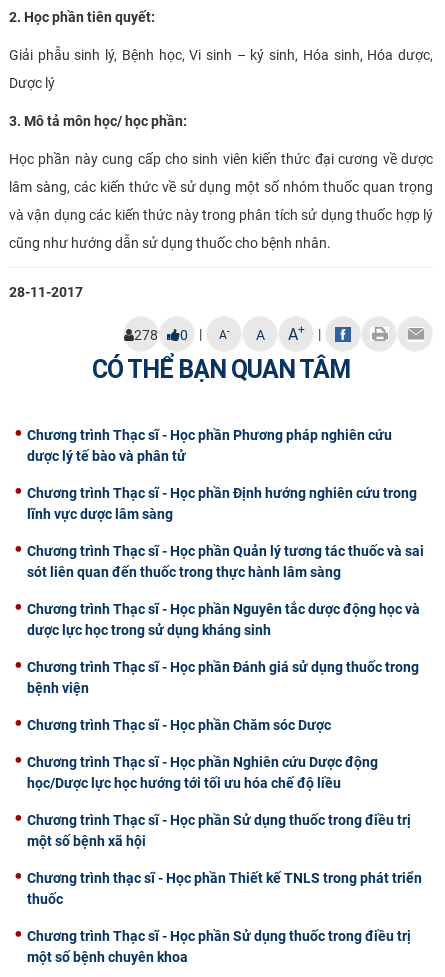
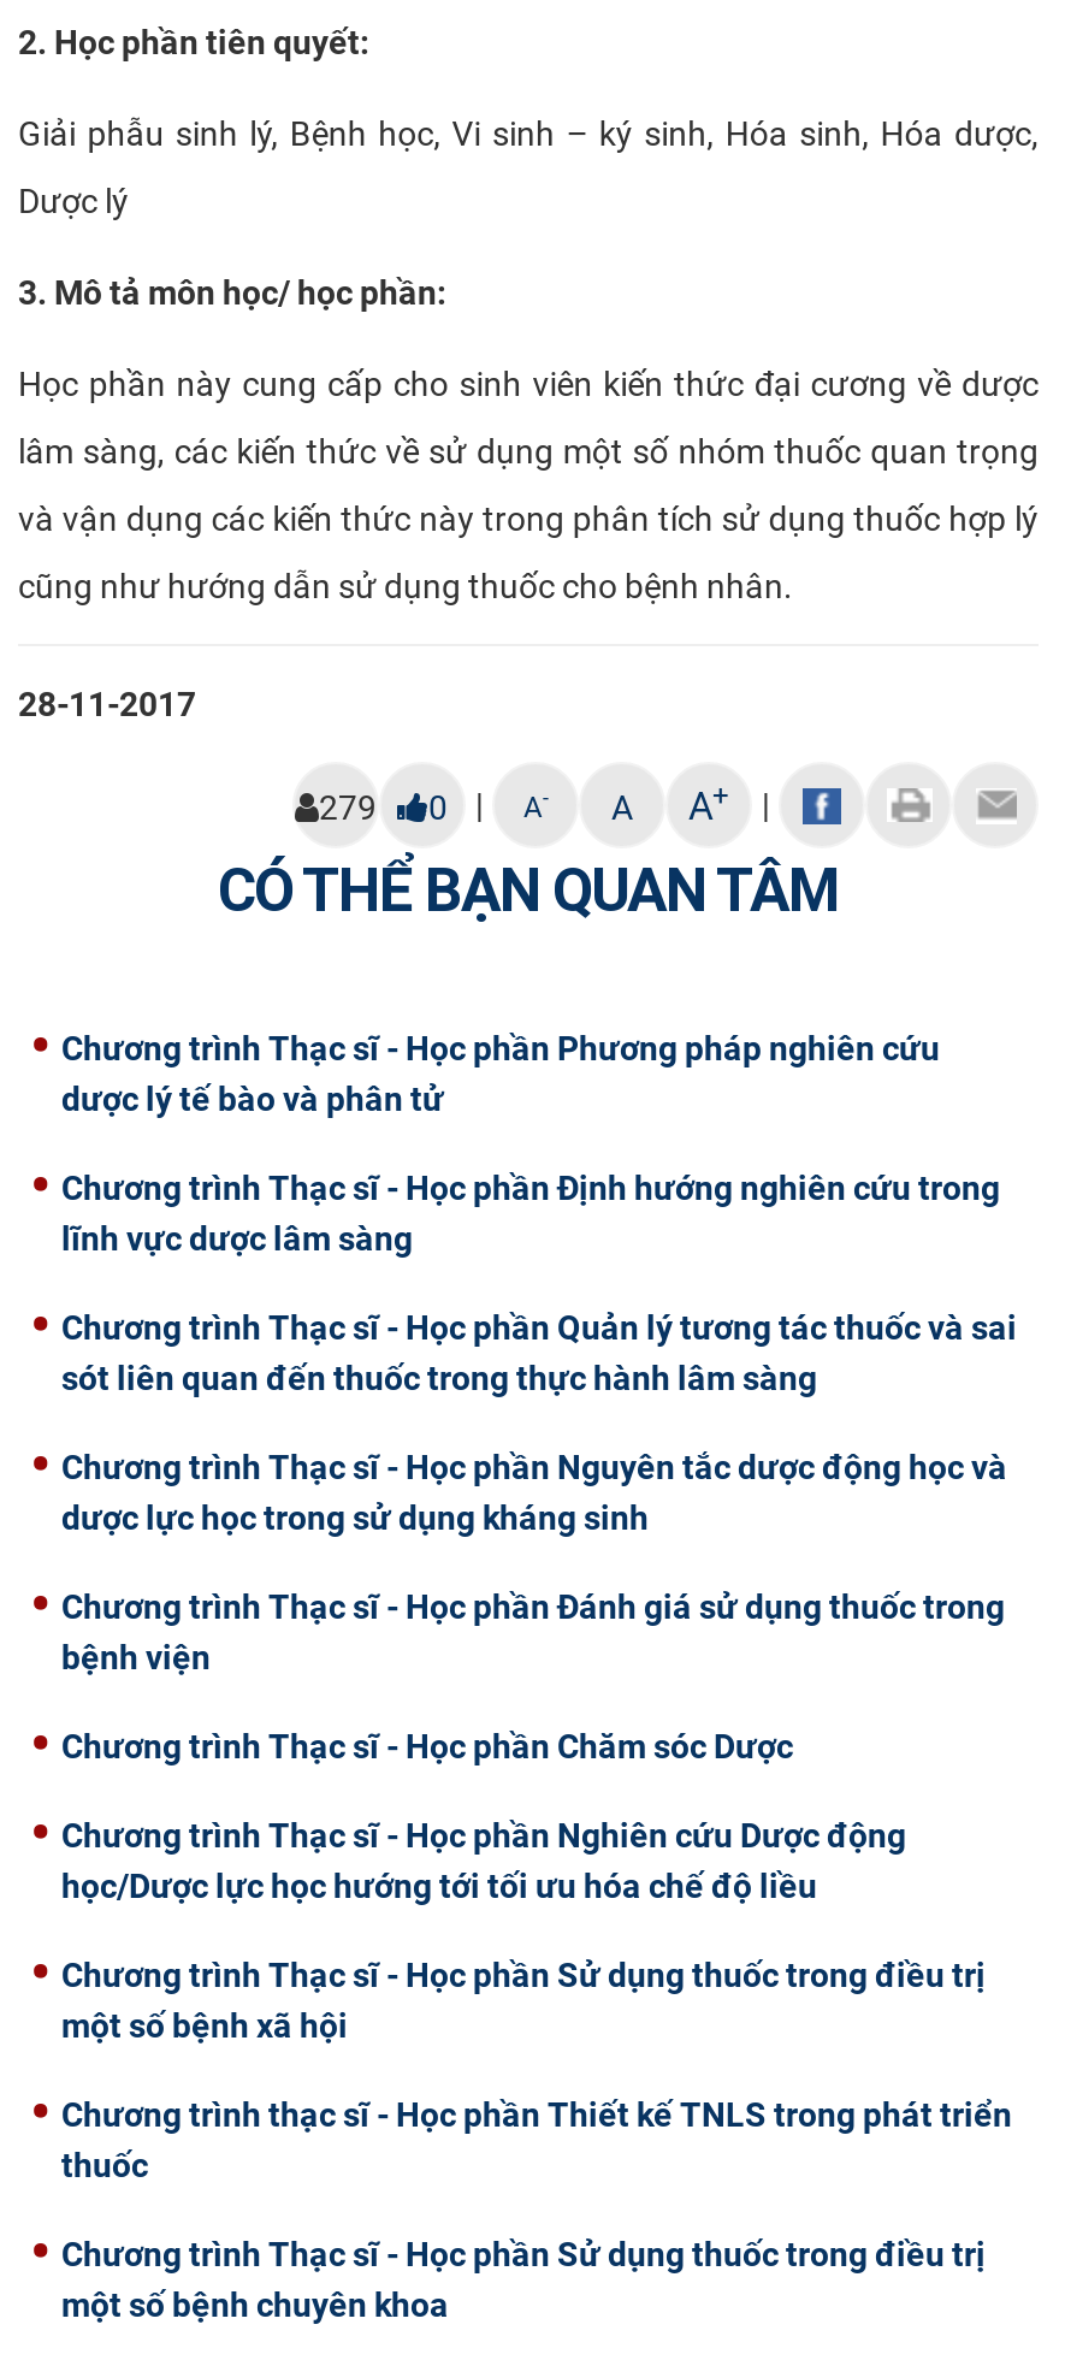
[134,326,158,342] 278 -> [319,787,377,826] 279

